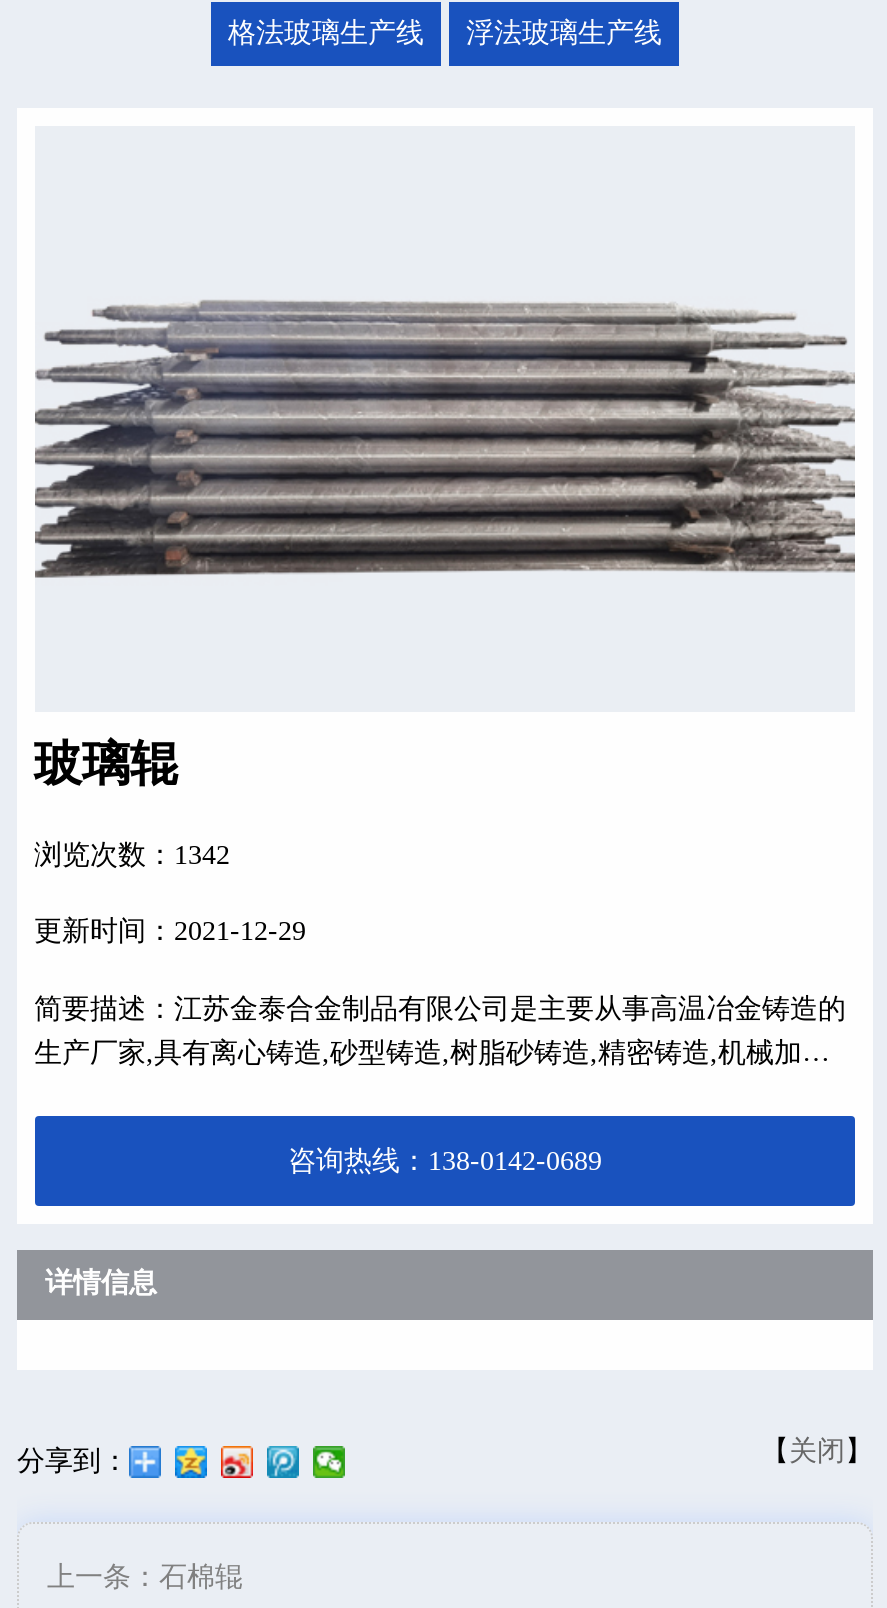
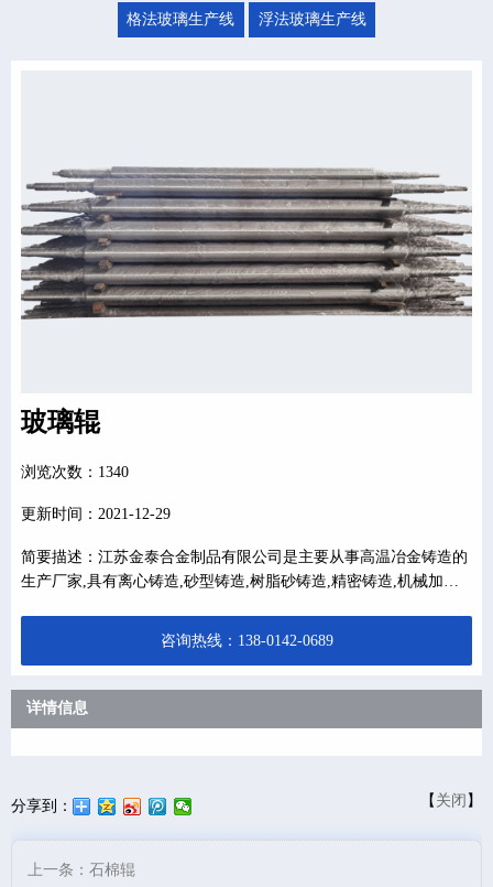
[34,840,230,870] 浏览次数：1342 -> [20,464,128,480] 浏览次数：1340

